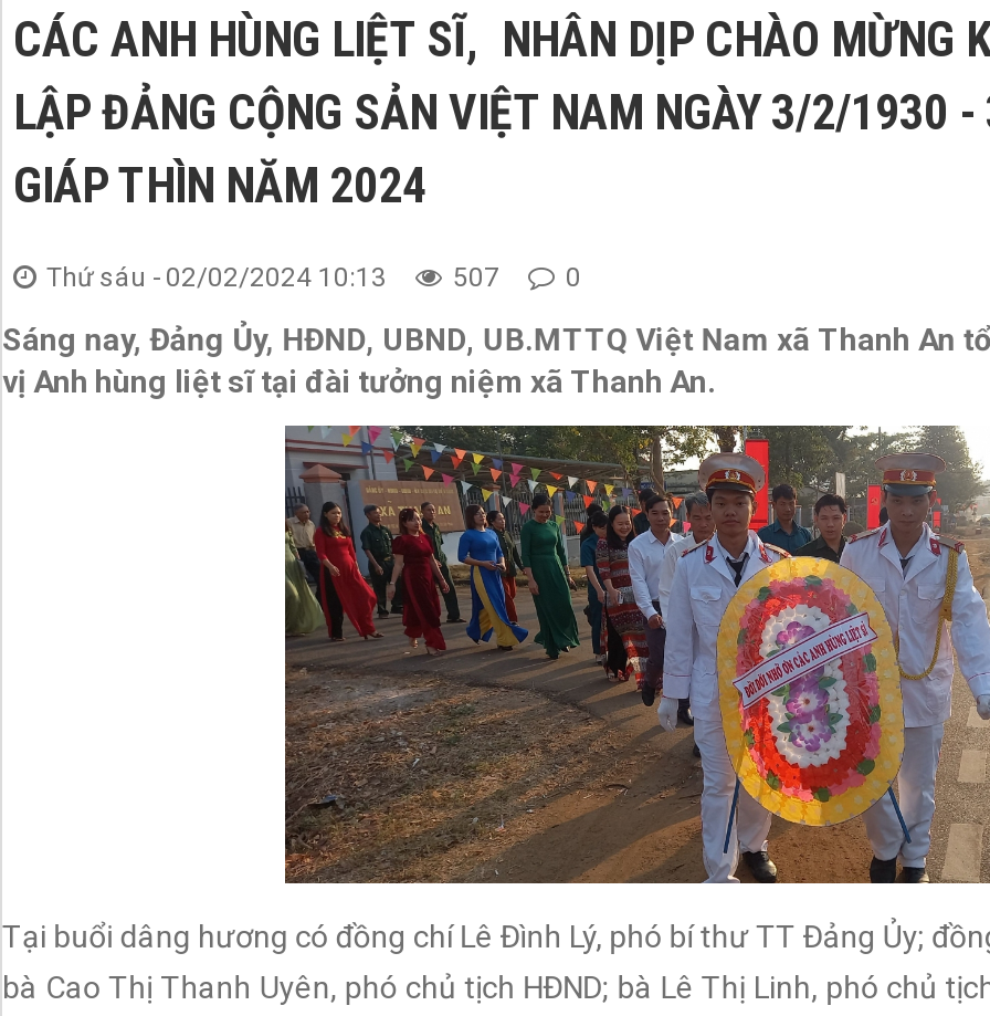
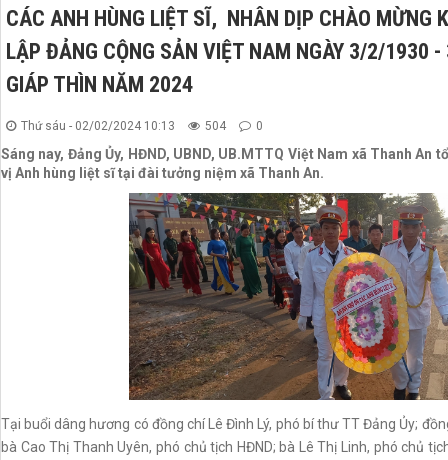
[453,262,499,293] 507 -> [205,119,226,133] 504

